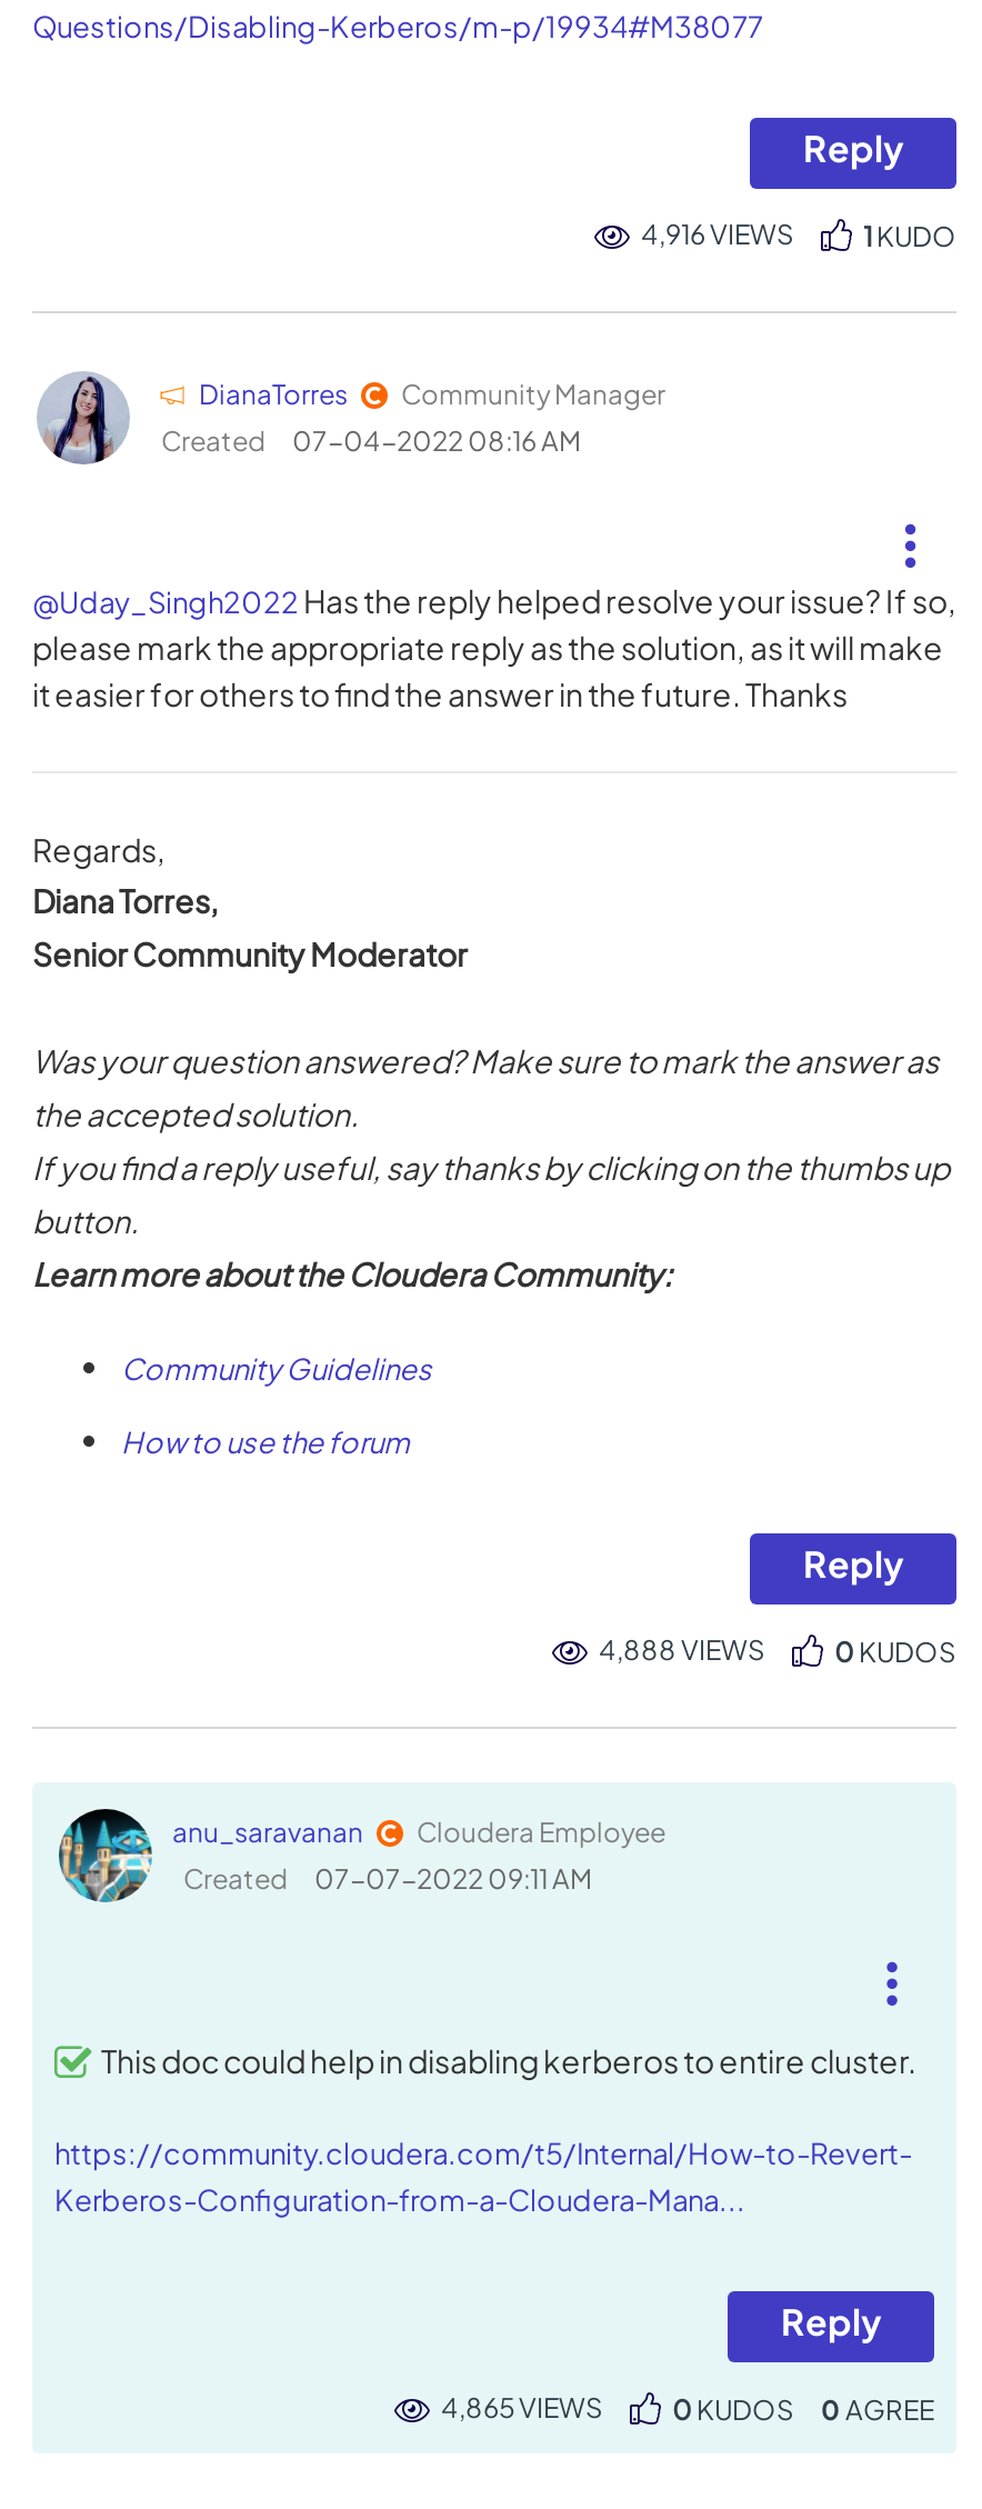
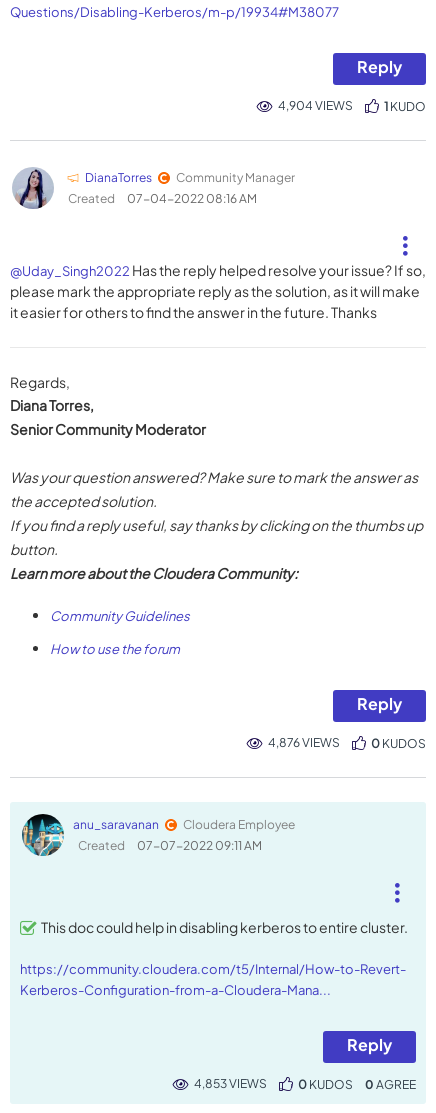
[641,218,794,252] 4,916 VIEWS -> [278,98,353,113] 4,904 VIEWS
[599,1634,765,1667] 4,888 VIEWS -> [268,735,340,750] 4,876 VIEWS
[441,2392,603,2425] 4,865 VIEWS -> [194,1076,267,1091] 4,853 VIEWS

